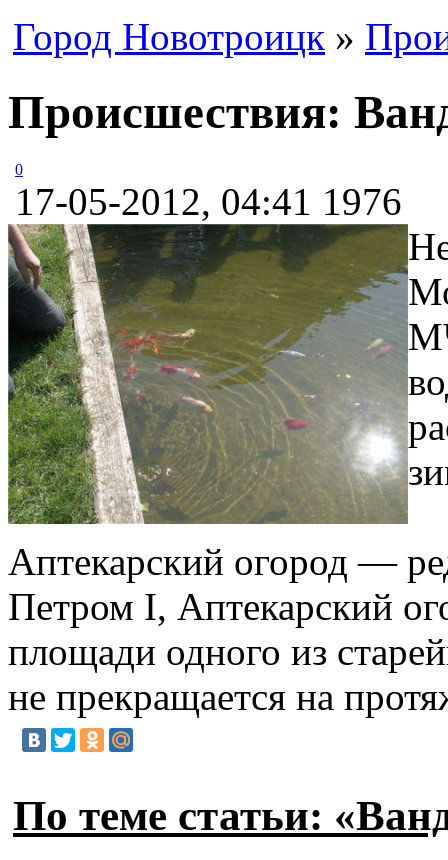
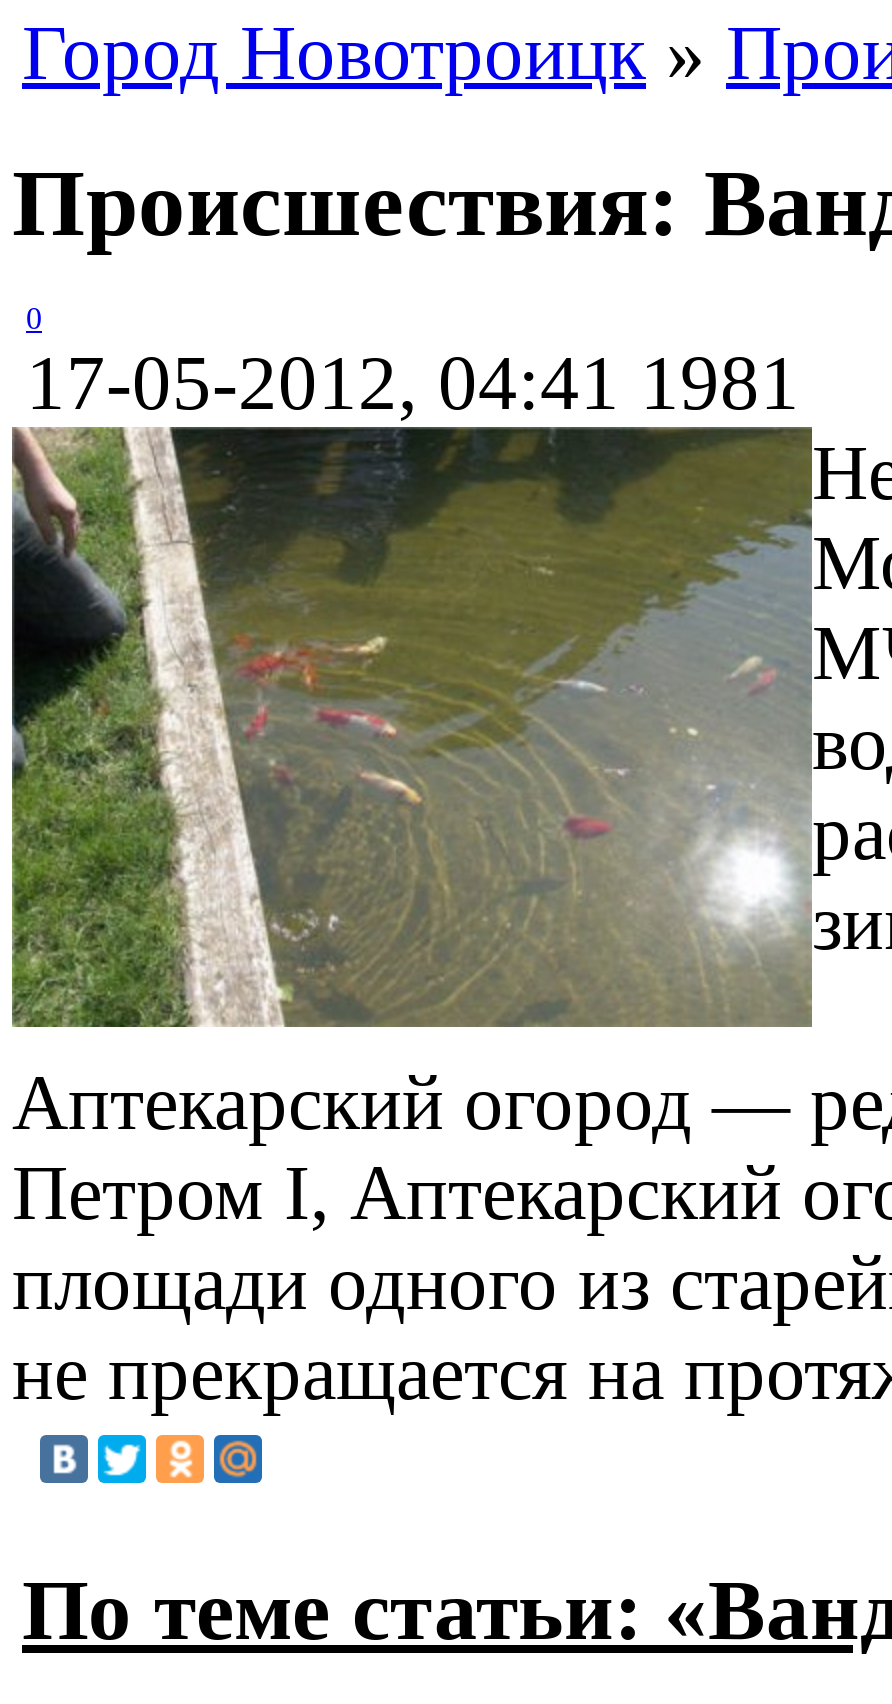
[15,180,402,223] 17-05-2012, 04:41 1976 -> [26,339,800,425] 17-05-2012, 04:41 1981

